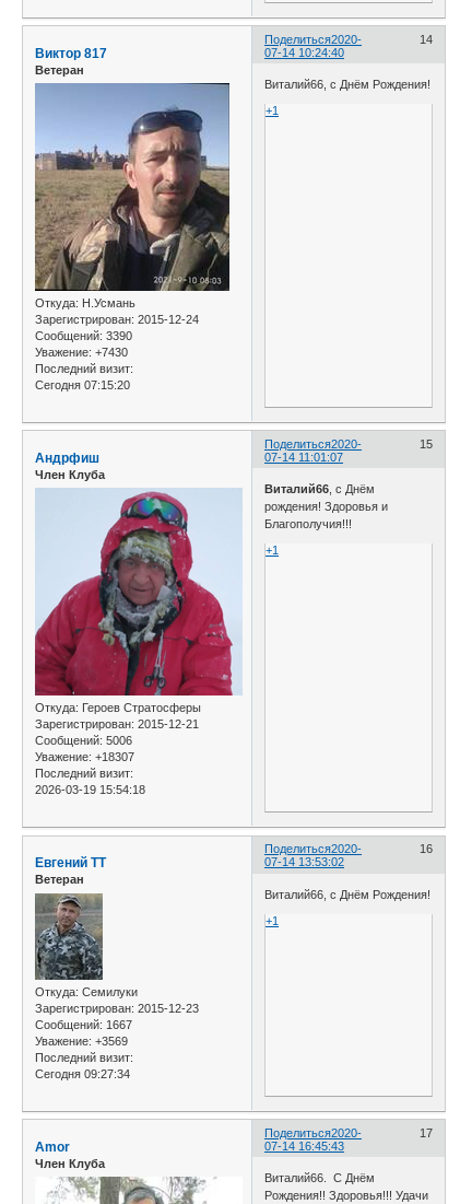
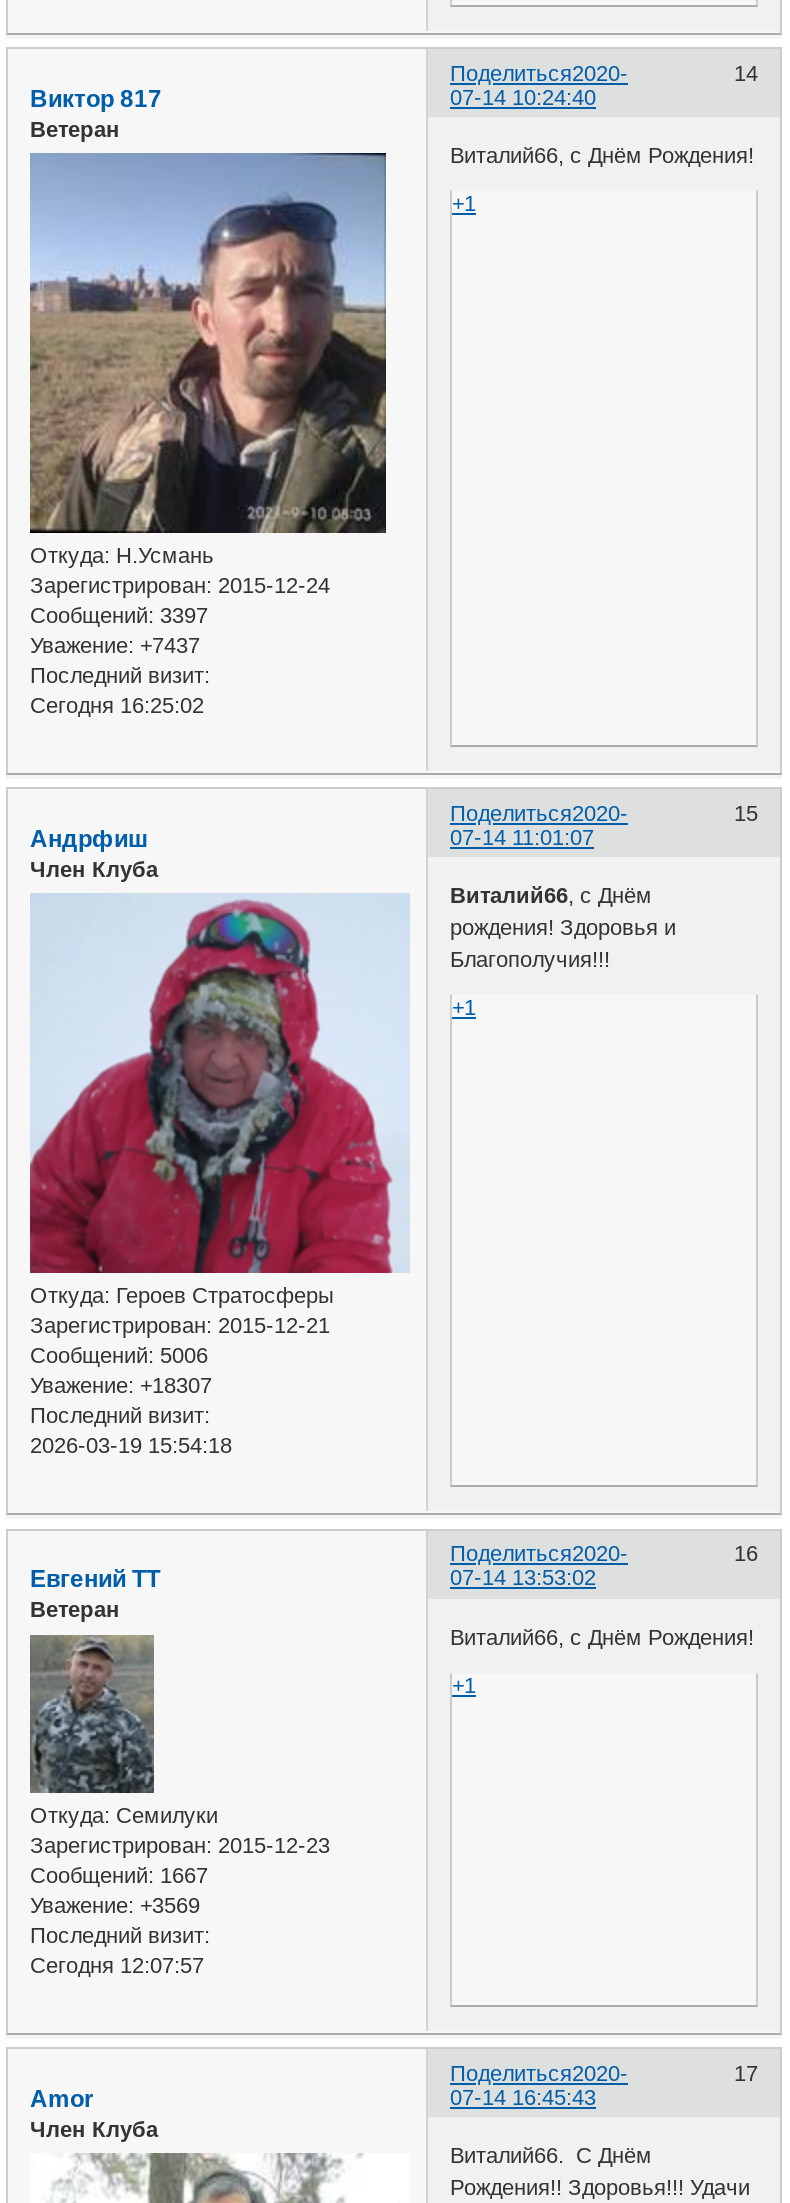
[35,329,132,342] Сообщений: 3390 -> [30,603,208,627] Сообщений: 3397
[35,346,128,359] Уважение: +7430 -> [30,633,200,657] Уважение: +7437
[35,378,130,392] Сегодня 07:15:20 -> [30,693,204,717] Сегодня 16:25:02
[35,1067,130,1080] Сегодня 09:27:34 -> [30,1952,204,1976] Сегодня 12:07:57

